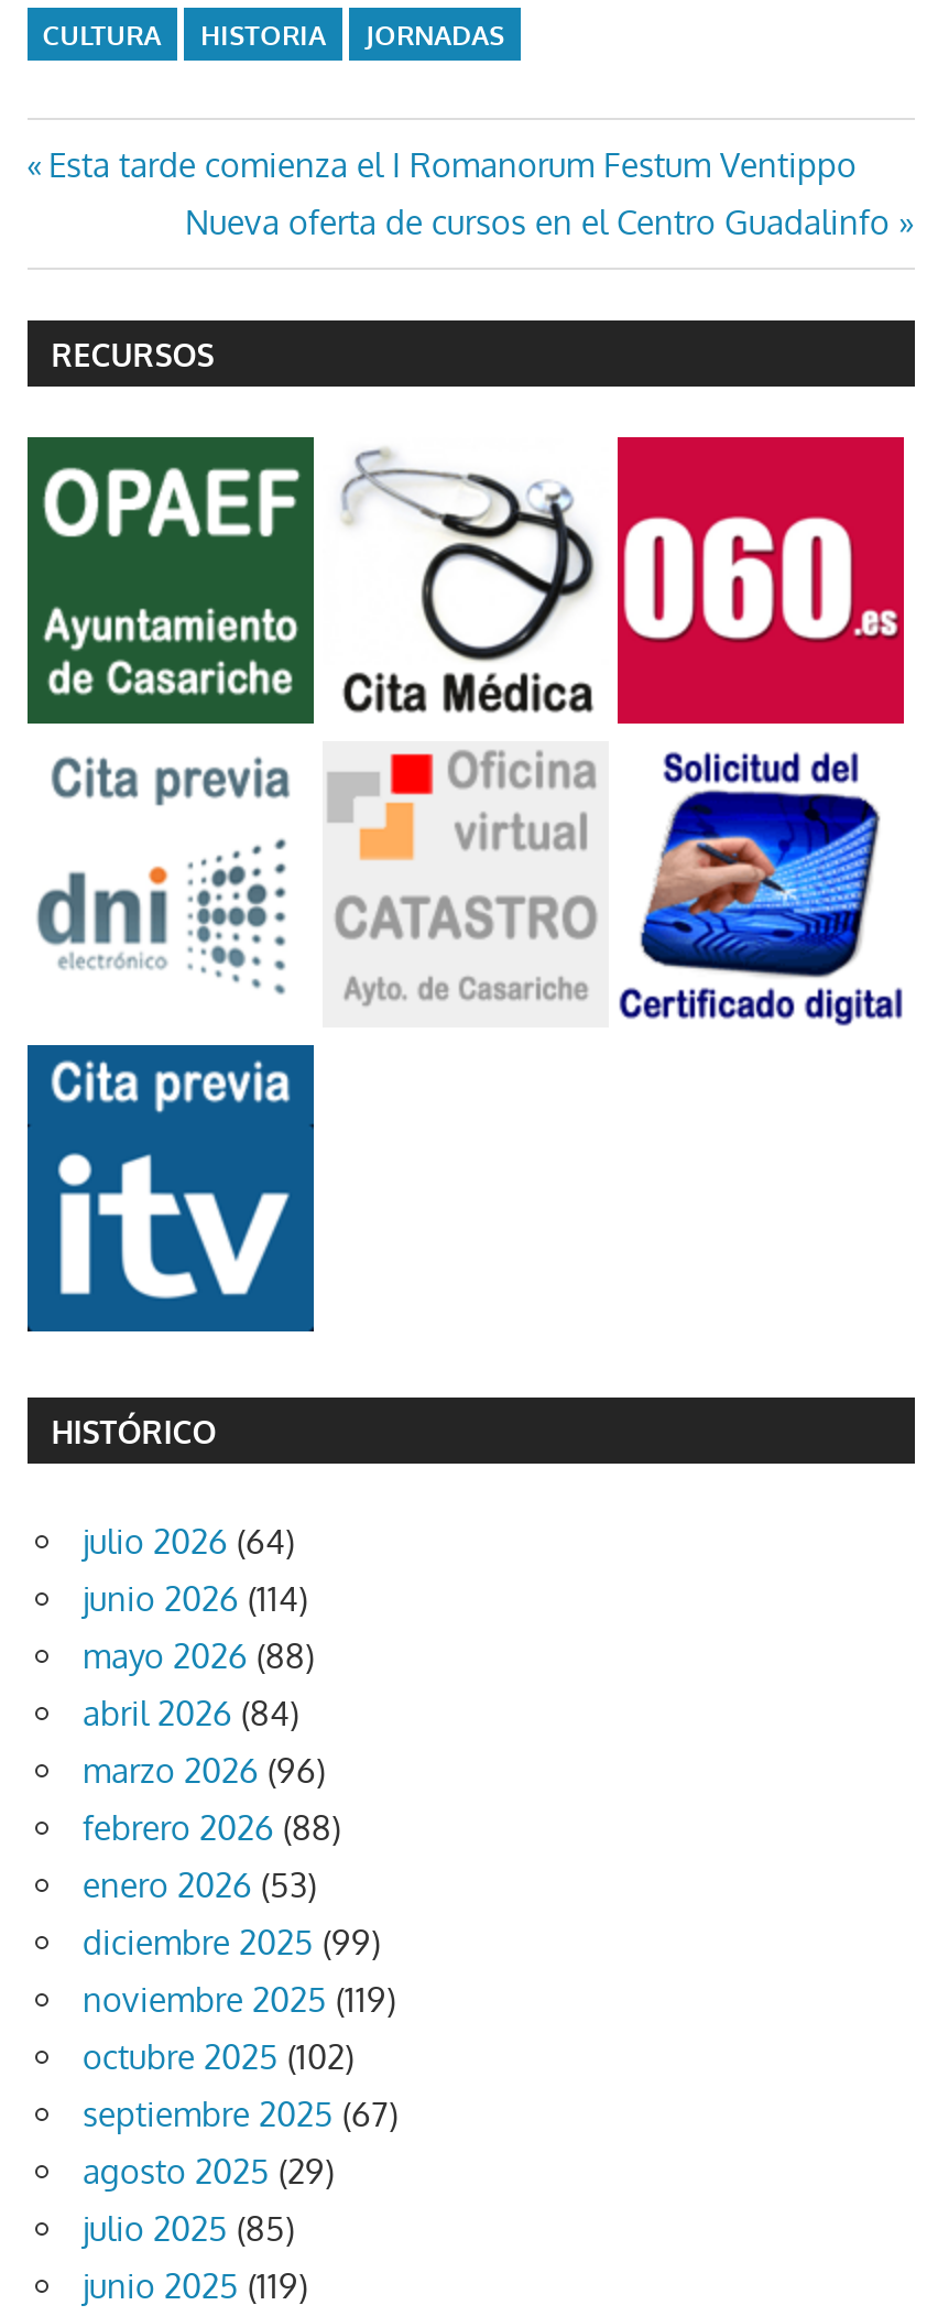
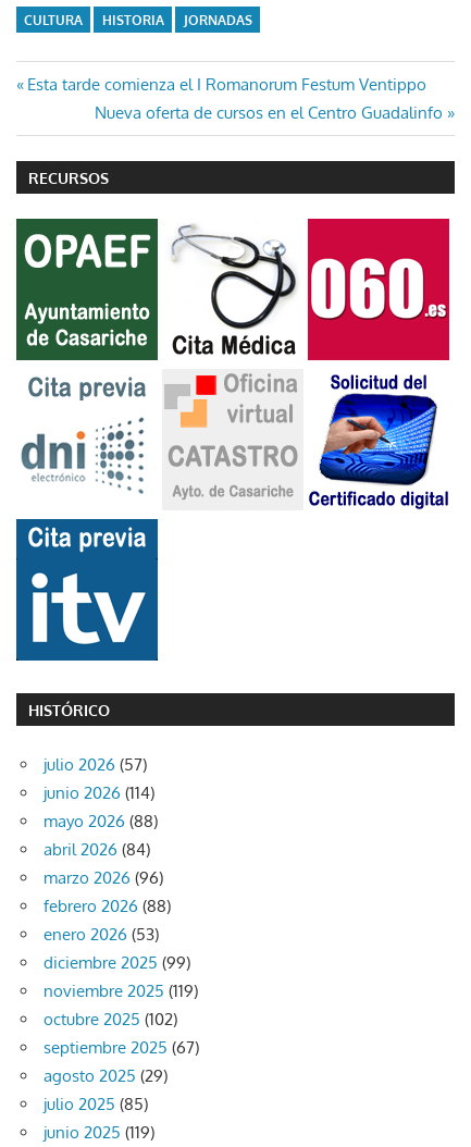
[83,1520,294,1562] julio 2026 (64) -> [44,754,147,775] julio 2026 (57)

